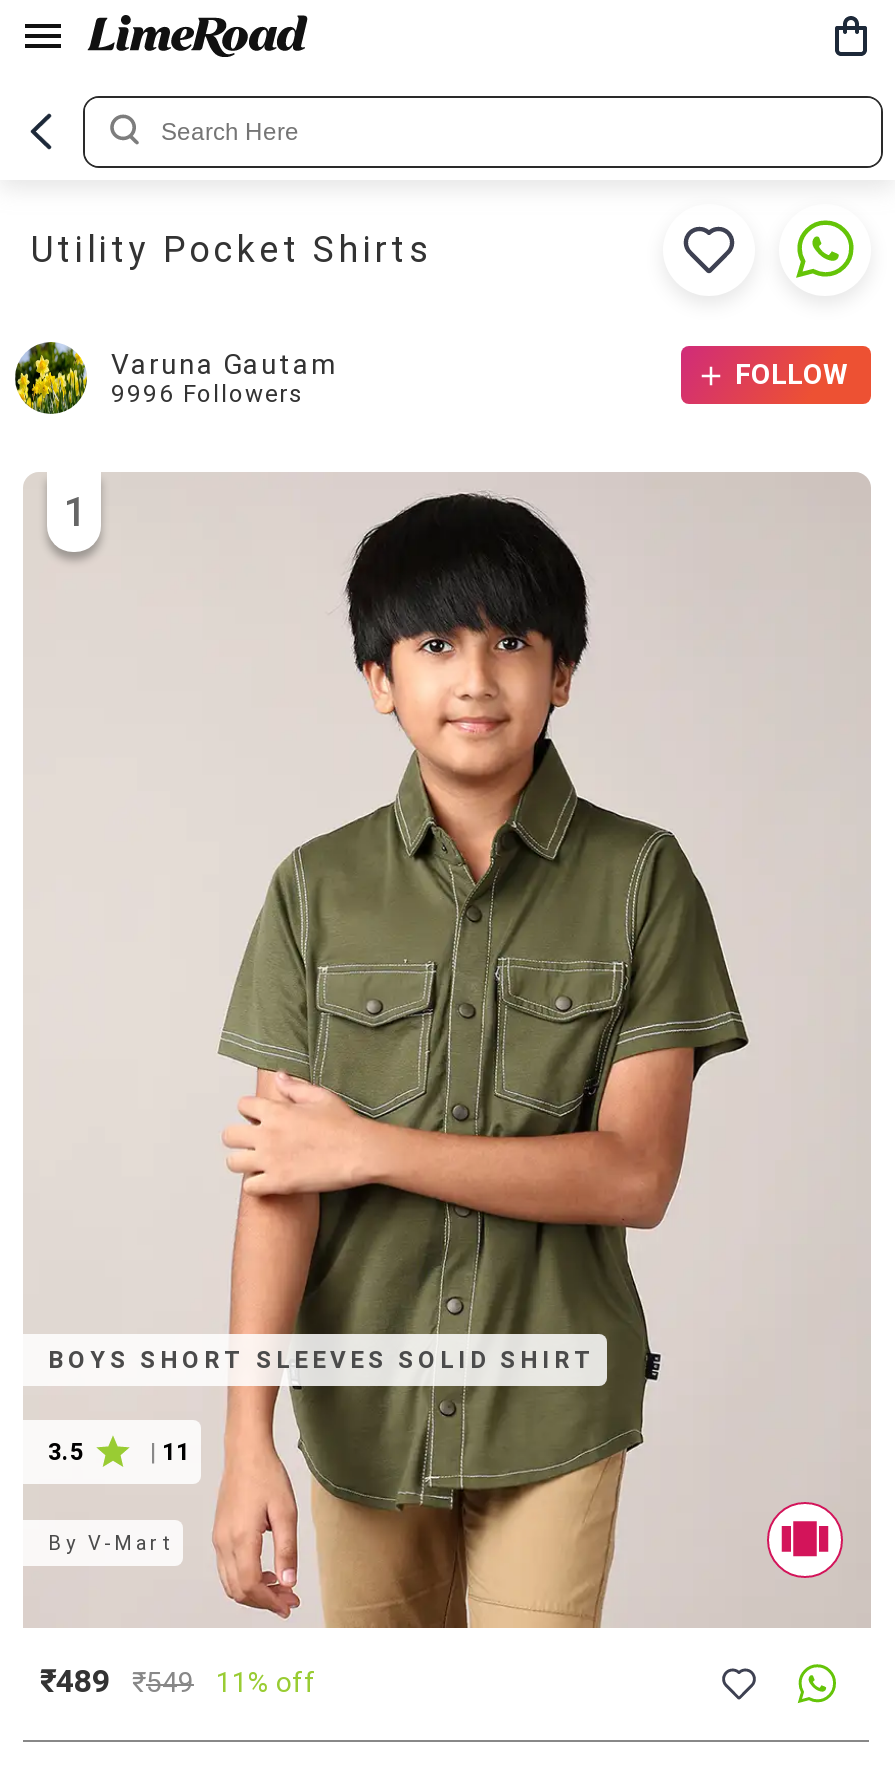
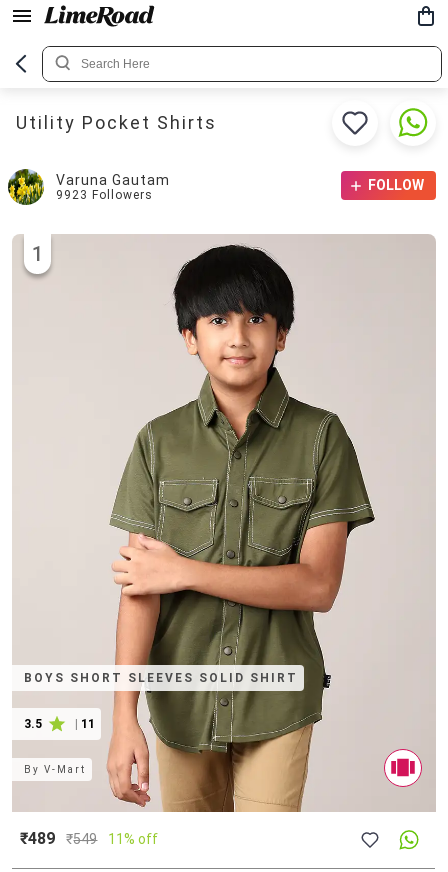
[111,380,305,408] 9996 Followers -> [56,188,153,202] 9923 Followers

